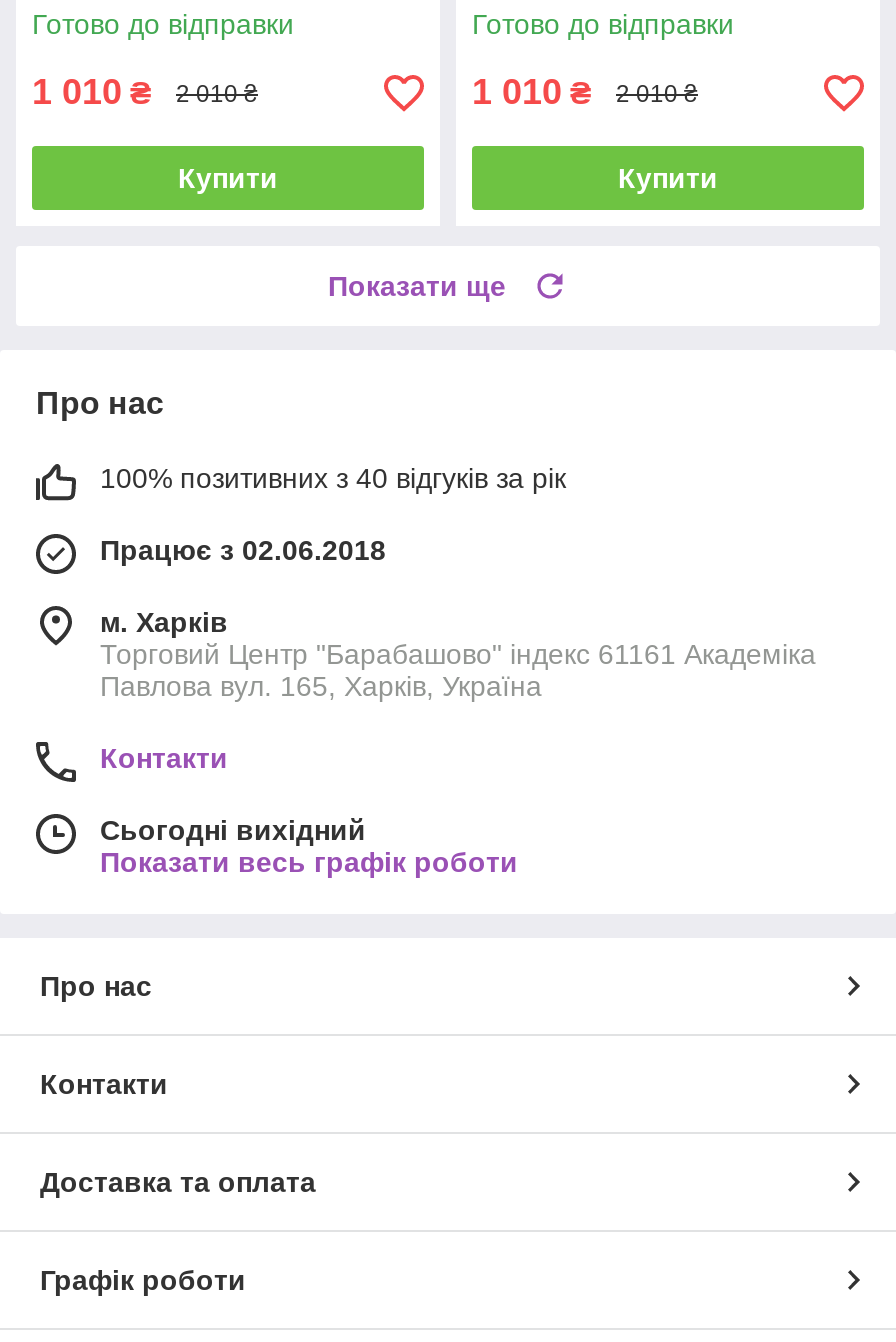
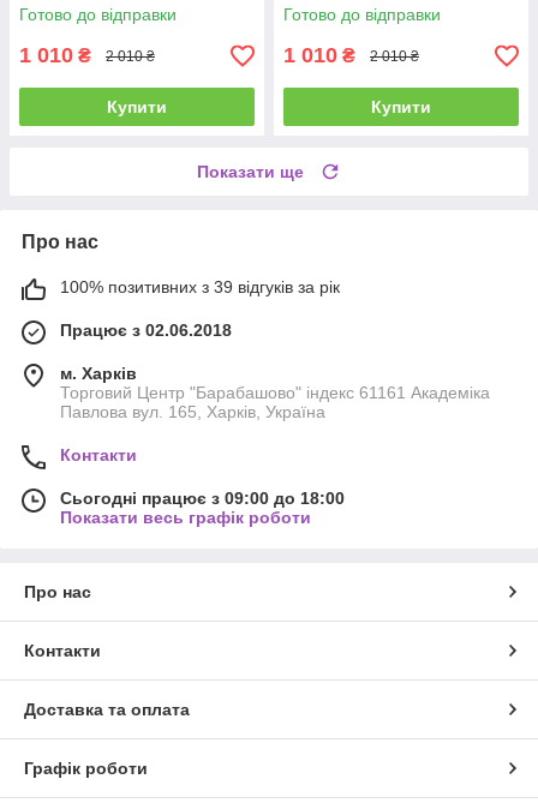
[100,463,566,495] 100% позитивних з 40 відгуків за рік -> [60,278,340,297] 100% позитивних з 39 відгуків за рік
[100,815,366,847] Сьогодні вихідний -> [60,489,345,508] Сьогодні працює з 09:00 до 18:00

